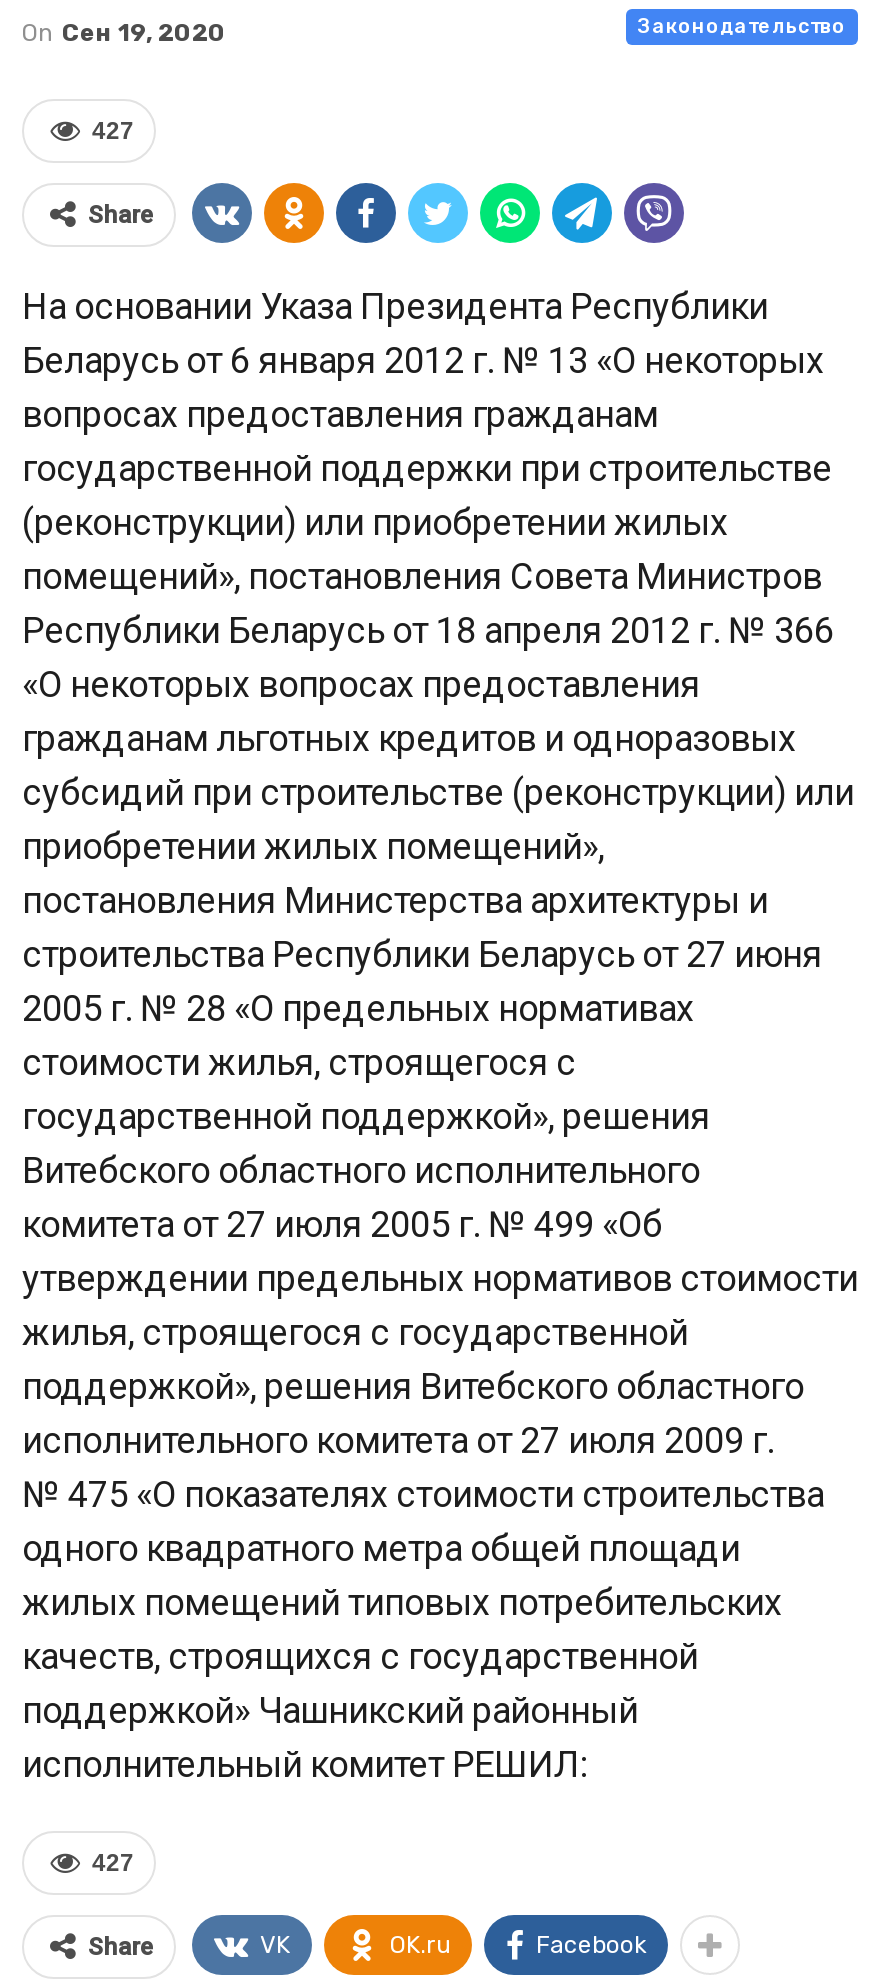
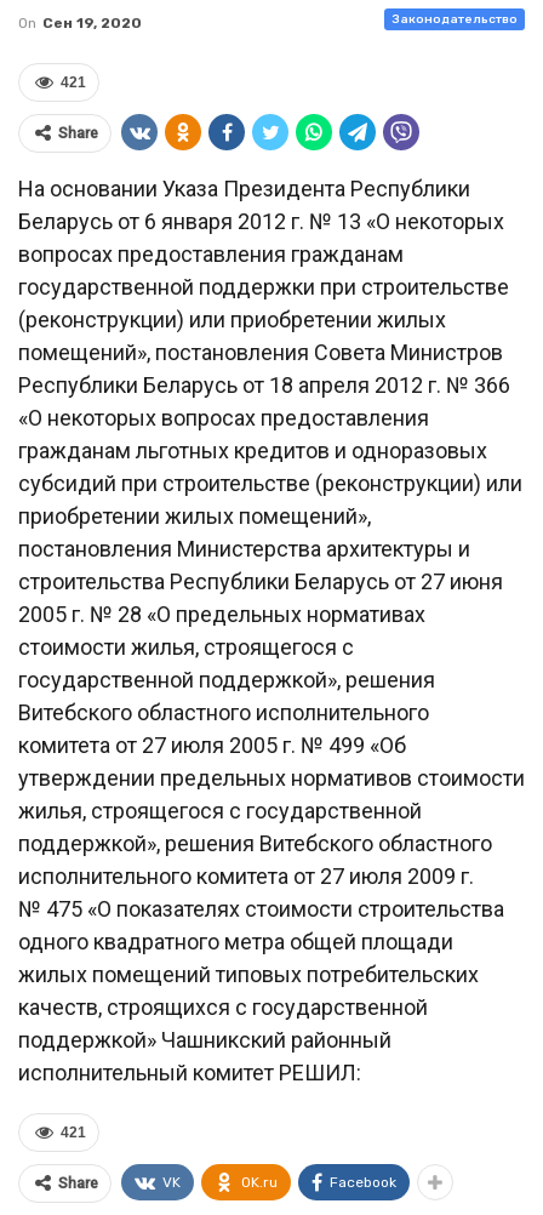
[92,117,134,145] 427 -> [61,74,86,91] 421
[92,1849,134,1877] 427 -> [61,1124,86,1141] 421

